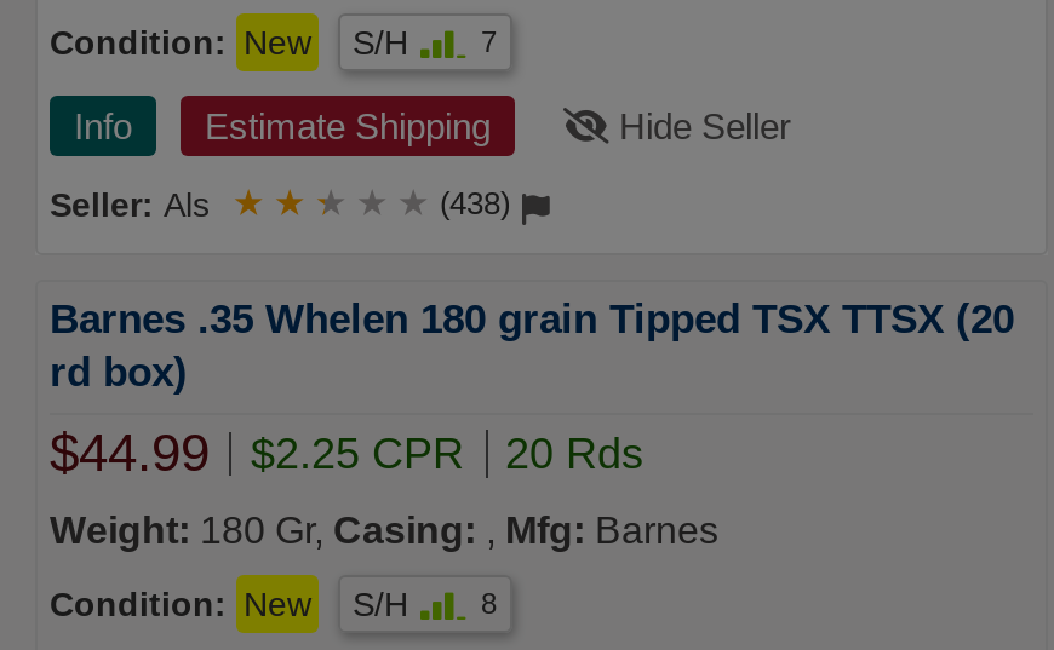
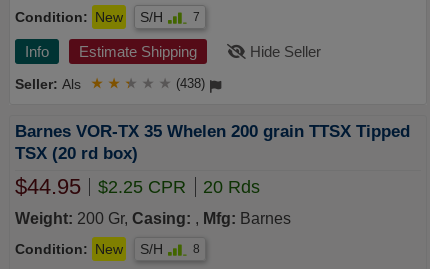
[50,297,1014,483] Barnes .35 Whelen 180 grain Tipped TSX TTSX (20 | rd box) | $44.99 -> [15,122,410,199] Barnes VOR-TX 35 Whelen 200 grain TTSX Tipped | TSX (20 rd box) | $44.95
[50,510,718,551] Weight: 180 Gr, Casing:, Mfg: Barnes -> [15,210,291,227] Weight: 200 Gr, Casing:, Mfg: Barnes

